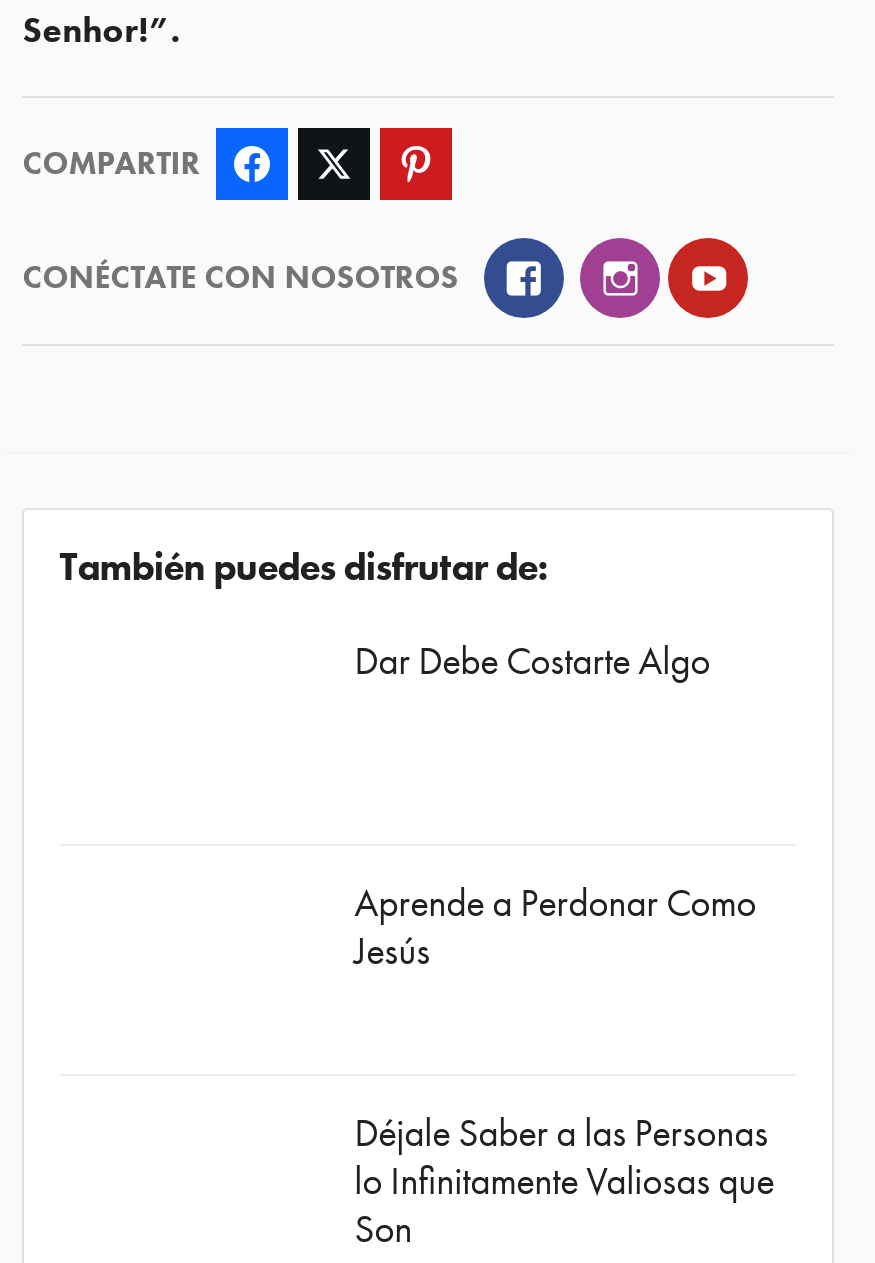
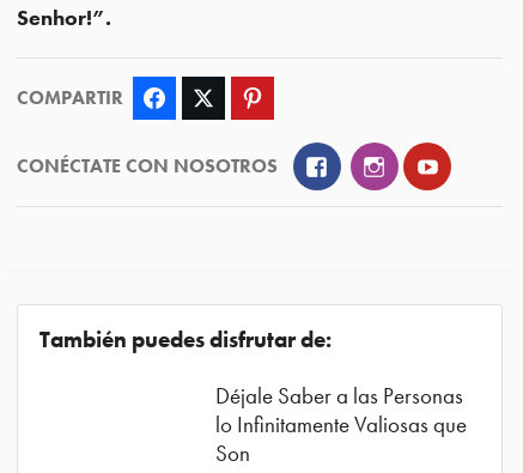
[354,635,710,685] Dar Debe Costarte Algo -> none
[354,879,756,977] Aprende a Perdonar Como | Jesús -> none

